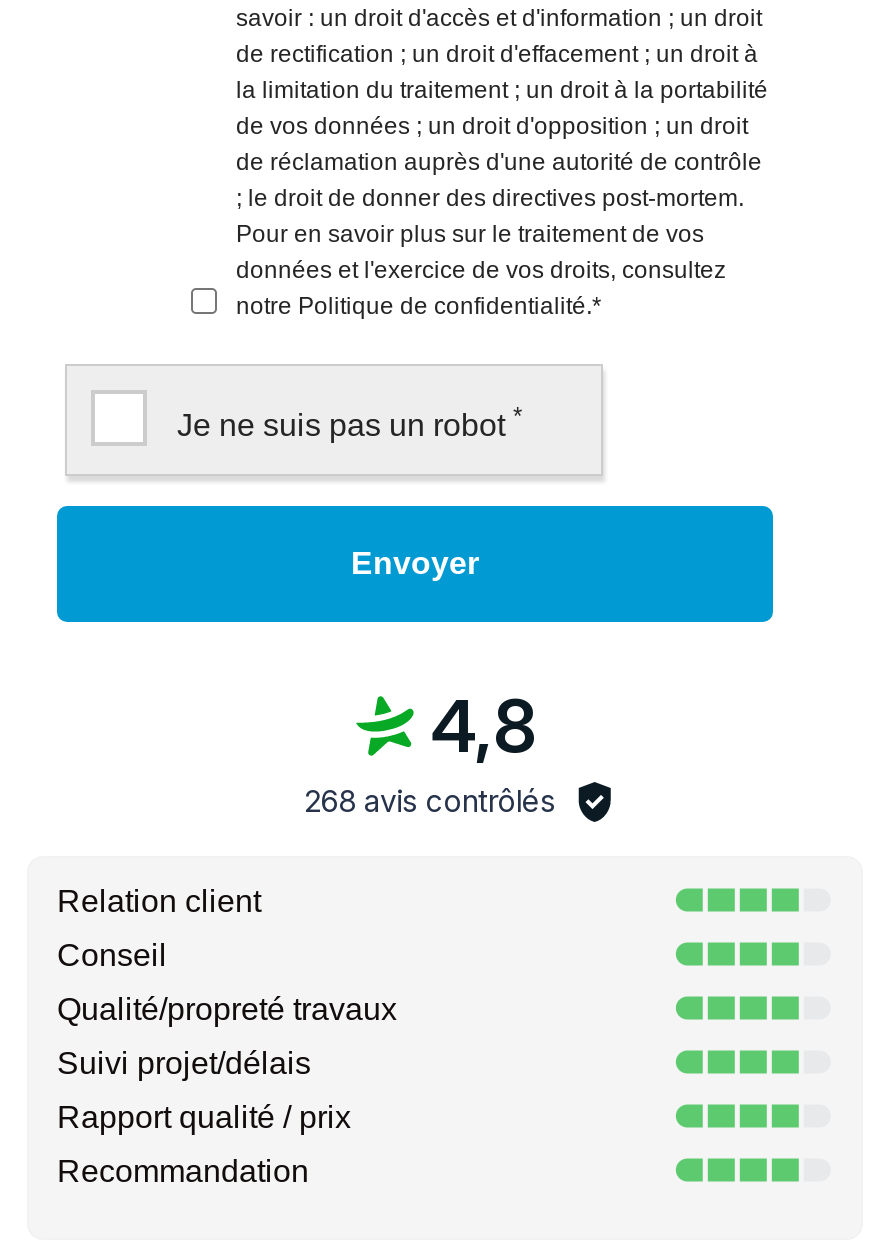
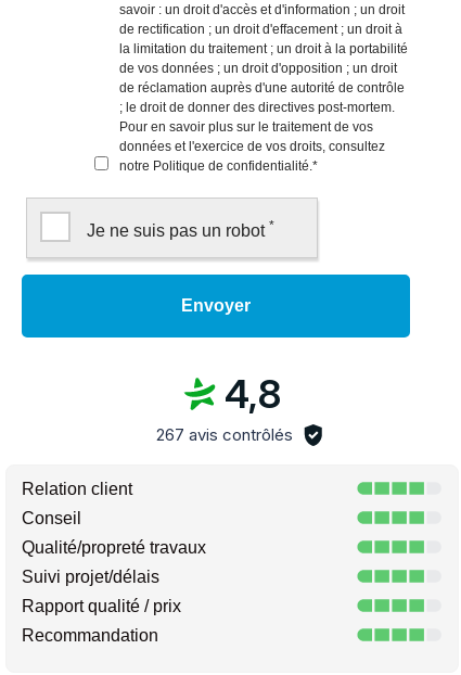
[304,782,556,820] 268 avis contrôlés -> [156,424,292,445] 267 avis contrôlés

